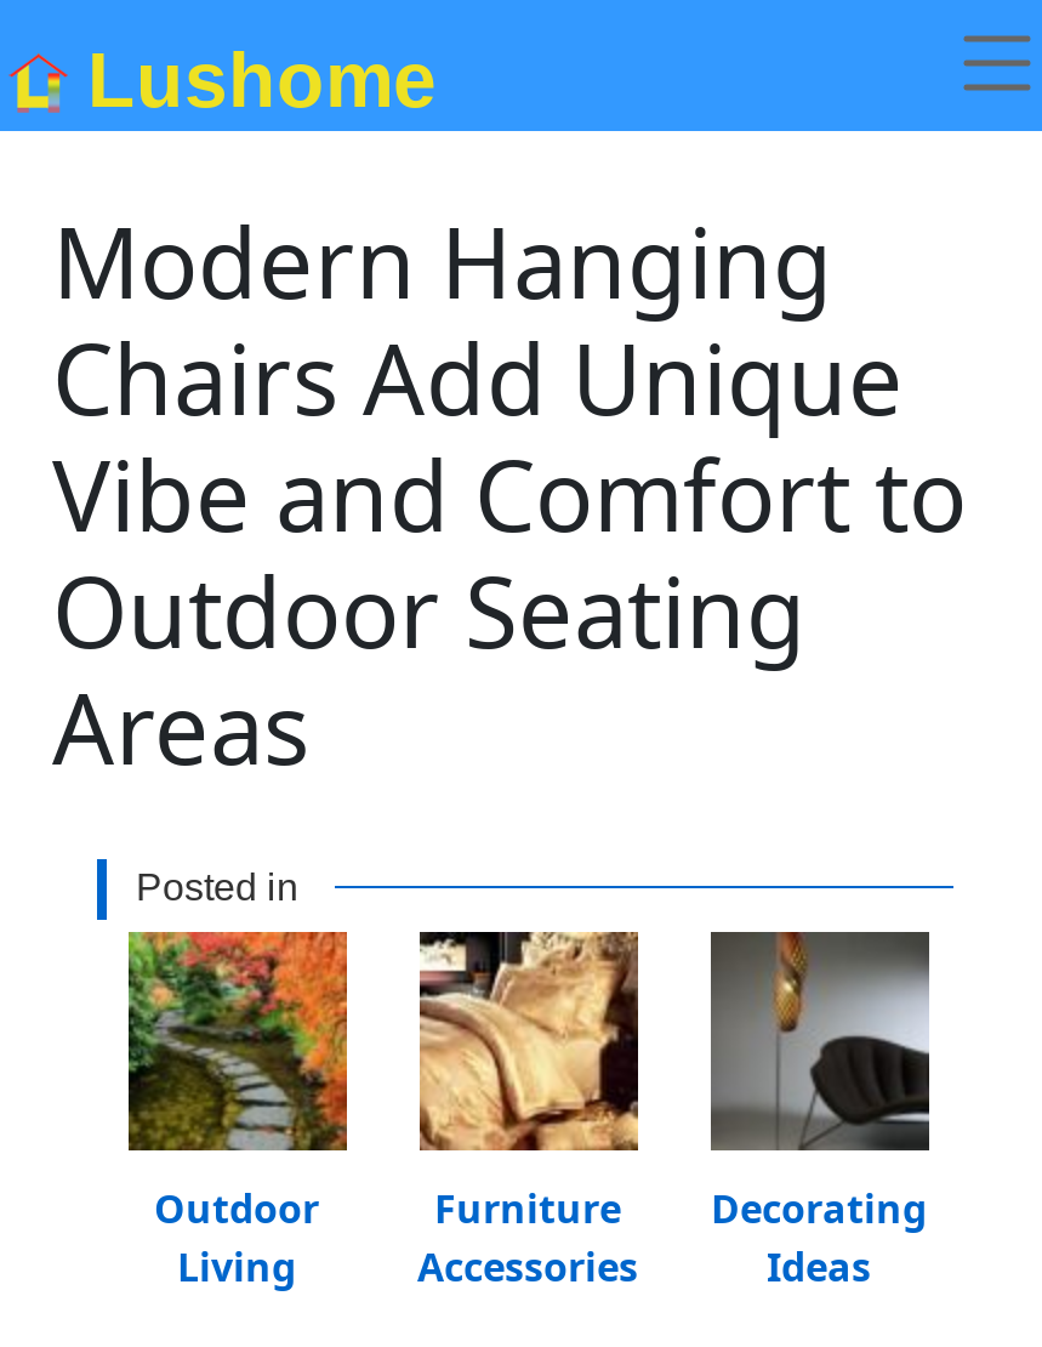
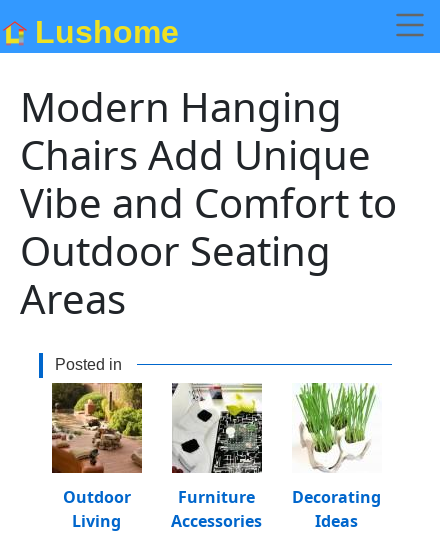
[126,930,349,1153] [image] -> [51,382,143,474] [image]
[417,930,640,1153] [image] -> [171,383,263,474] [image]
[708,930,932,1153] [image] -> [292,382,382,473] [image]

